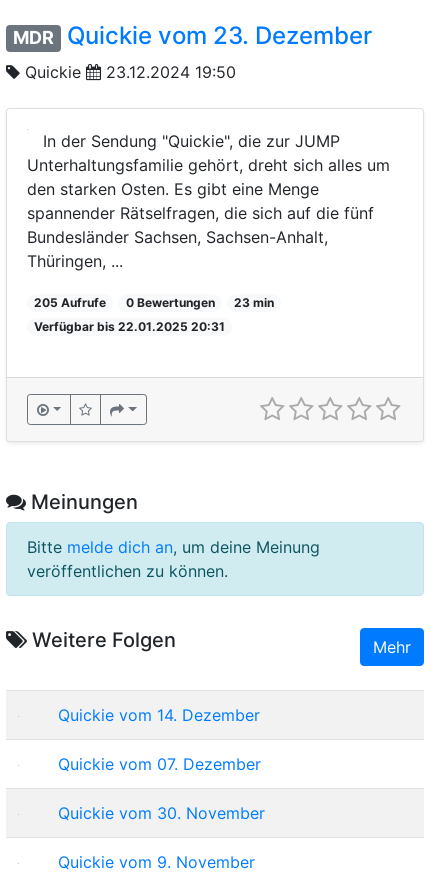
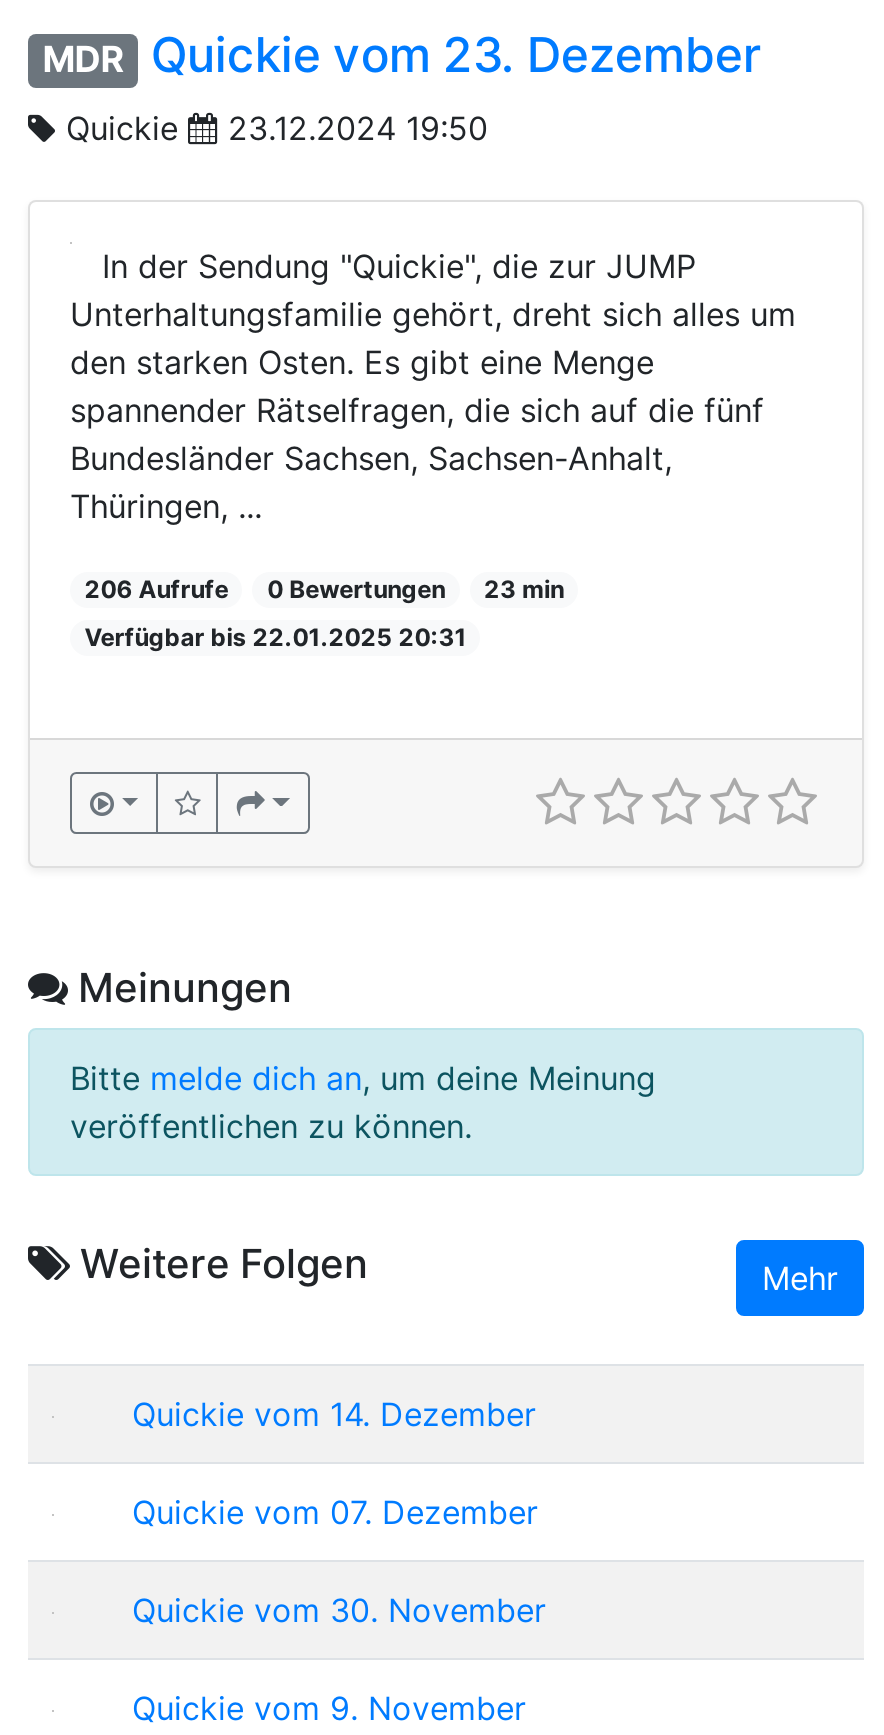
[34,294,106,309] 205 Aufrufe -> [84,573,228,603] 206 Aufrufe

